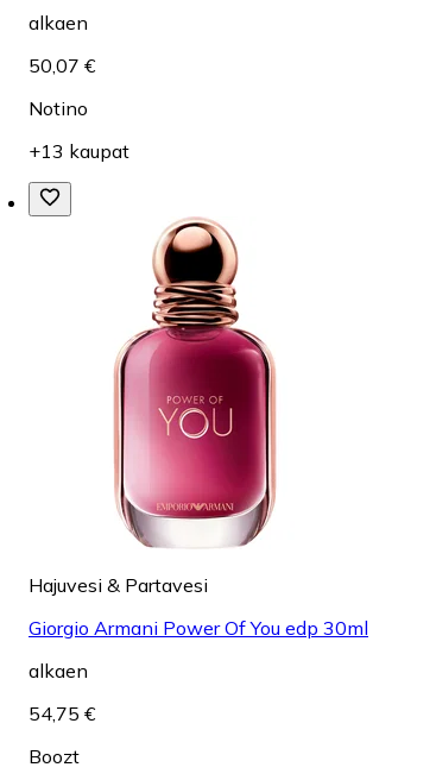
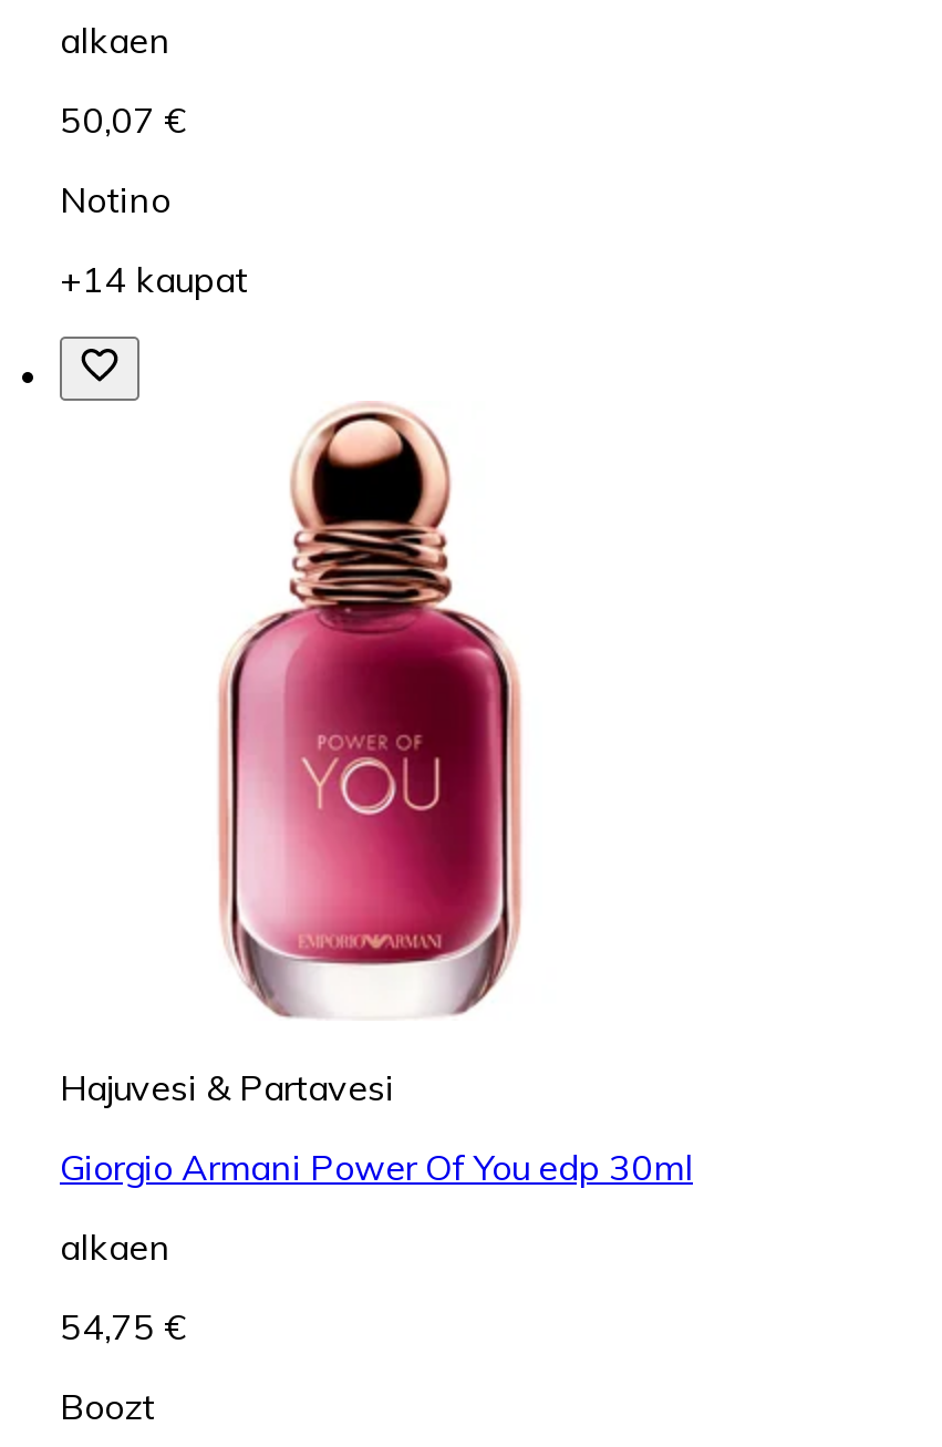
[29,139,129,163] +13 kaupat -> [60,256,248,301] +14 kaupat

